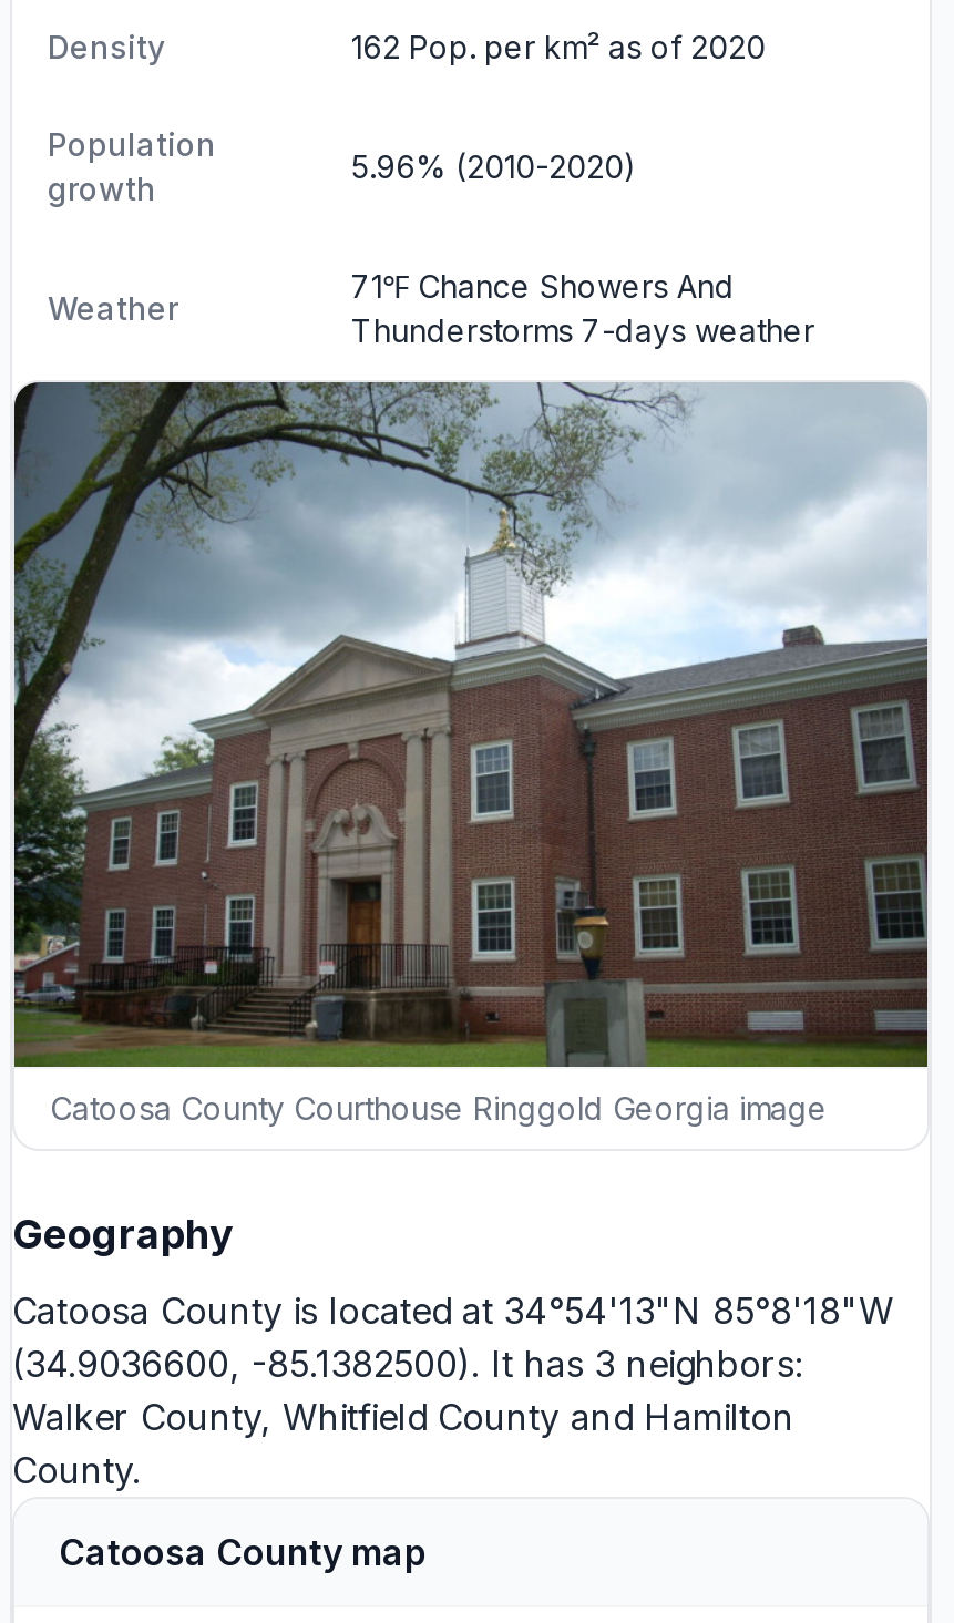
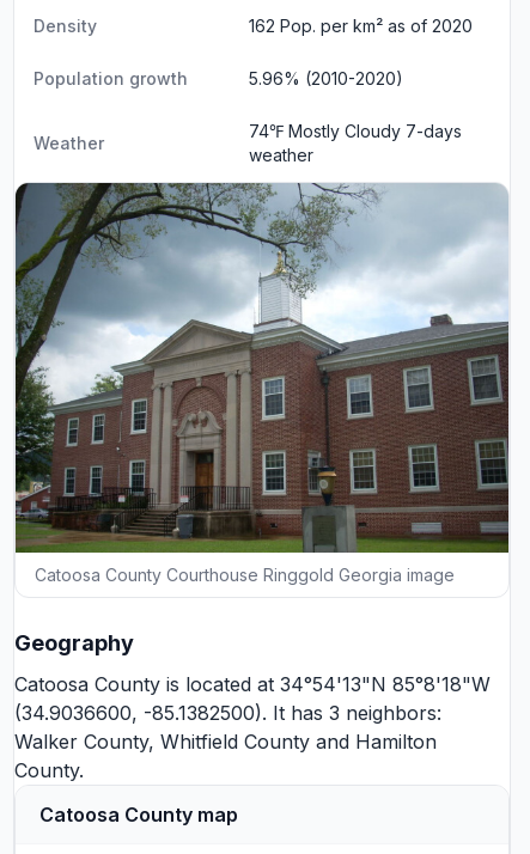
[351,266,814,348] 71℉ Chance Showers And | Thunderstorms 7-days weather -> [249,120,462,164] 74℉ Mostly Cloudy 7-days | weather

